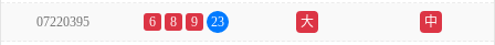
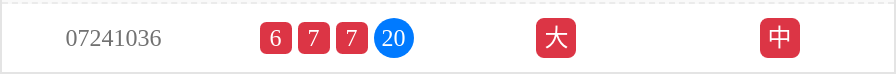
[36,14,89,30] 07220395 -> [66,24,162,52] 07241036
[170,14,177,30] 8 -> [308,24,320,52] 7
[191,14,198,30] 9 -> [346,24,358,52] 7
[211,14,224,30] 23 -> [382,24,406,52] 20

